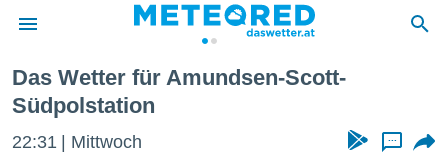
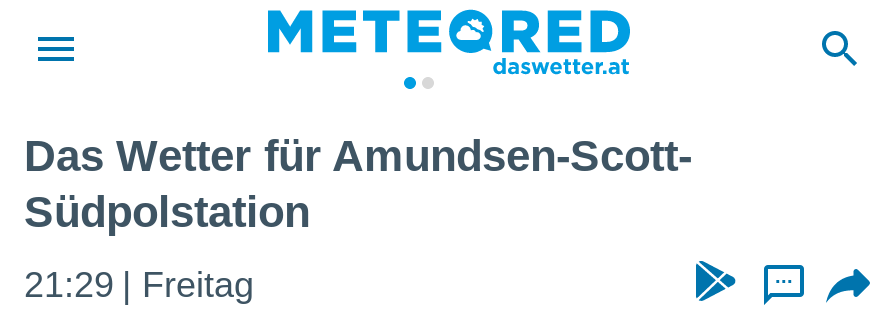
[12,132,142,152] 22:31 Mittwoch -> [24,265,254,305] 21:29 Freitag

